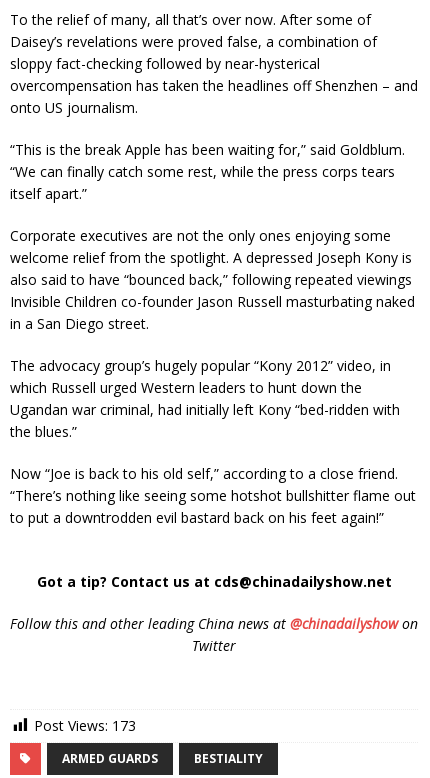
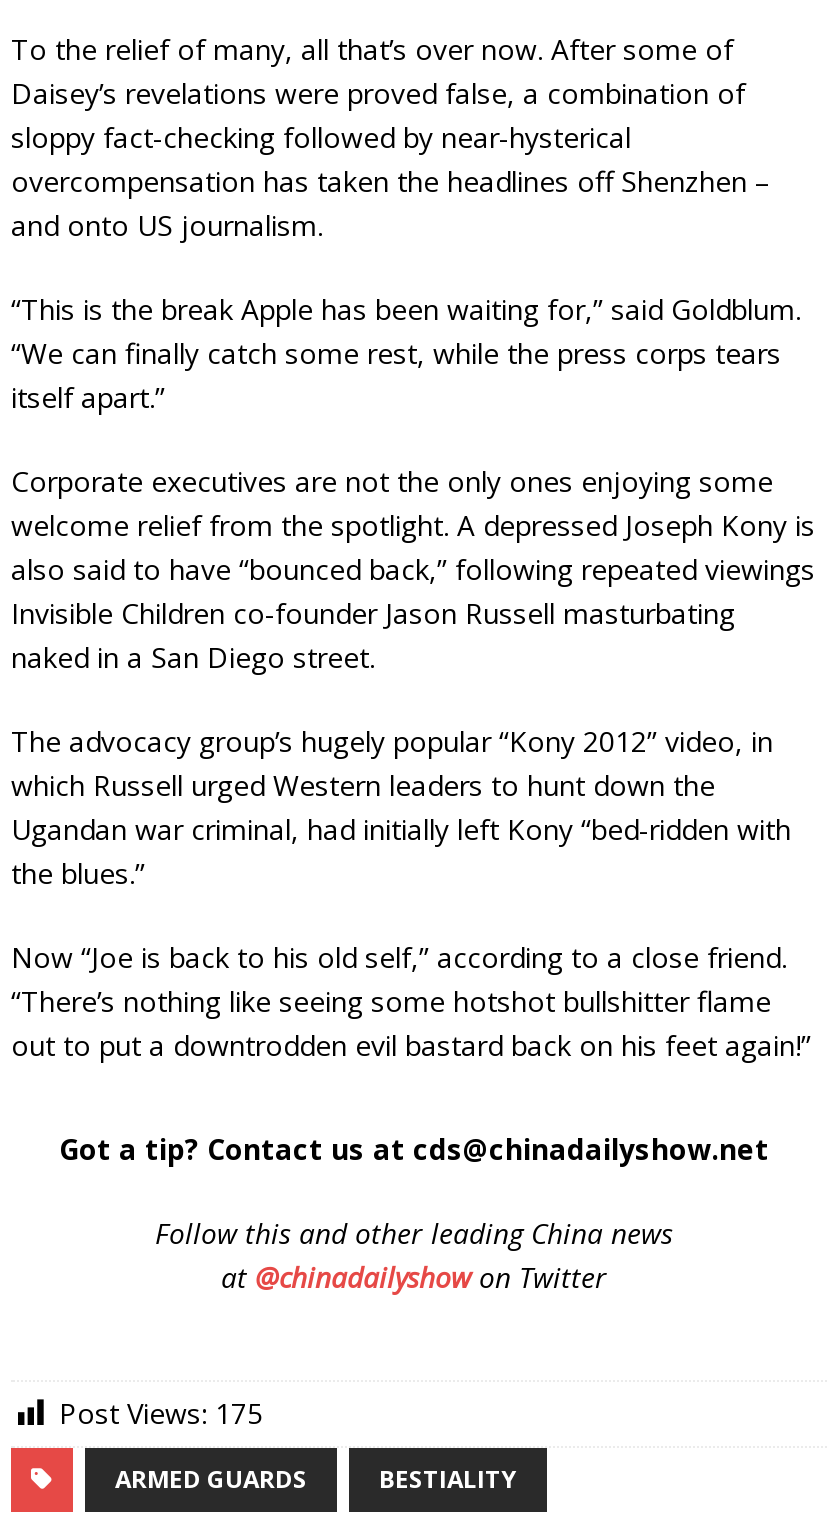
[34,716,136,735] Post Views: 173 -> [59,1394,263,1432] Post Views: 175

